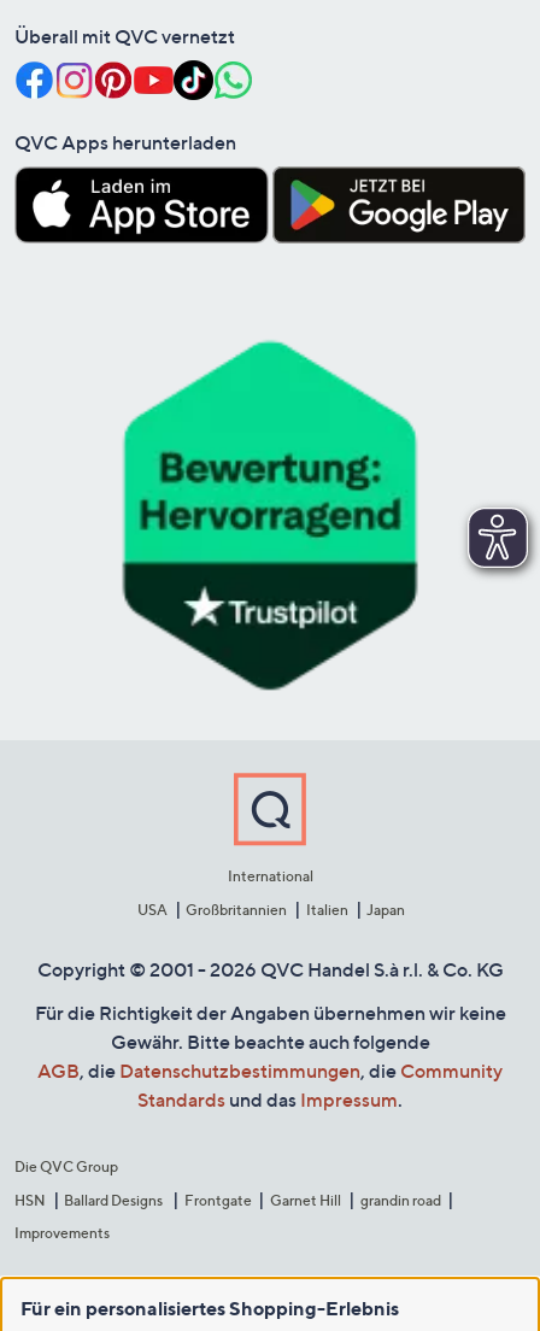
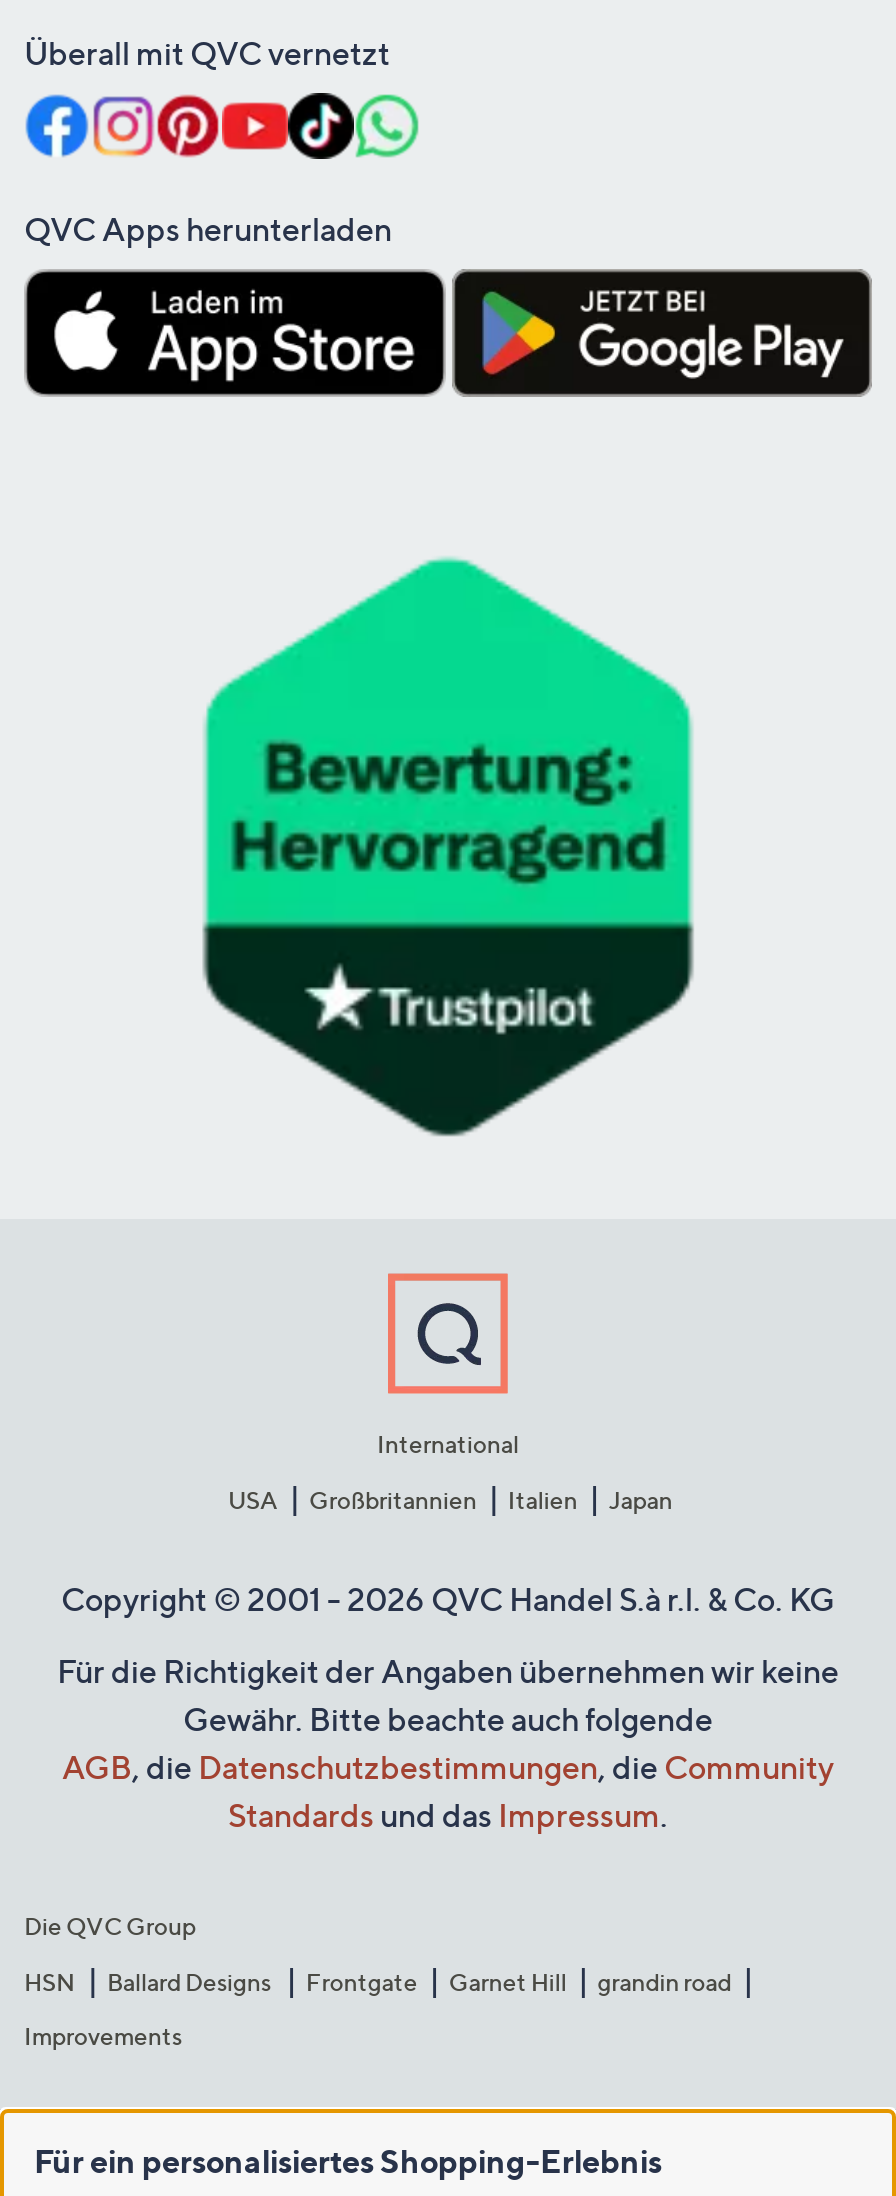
[465,508,535,576] [image] -> none

